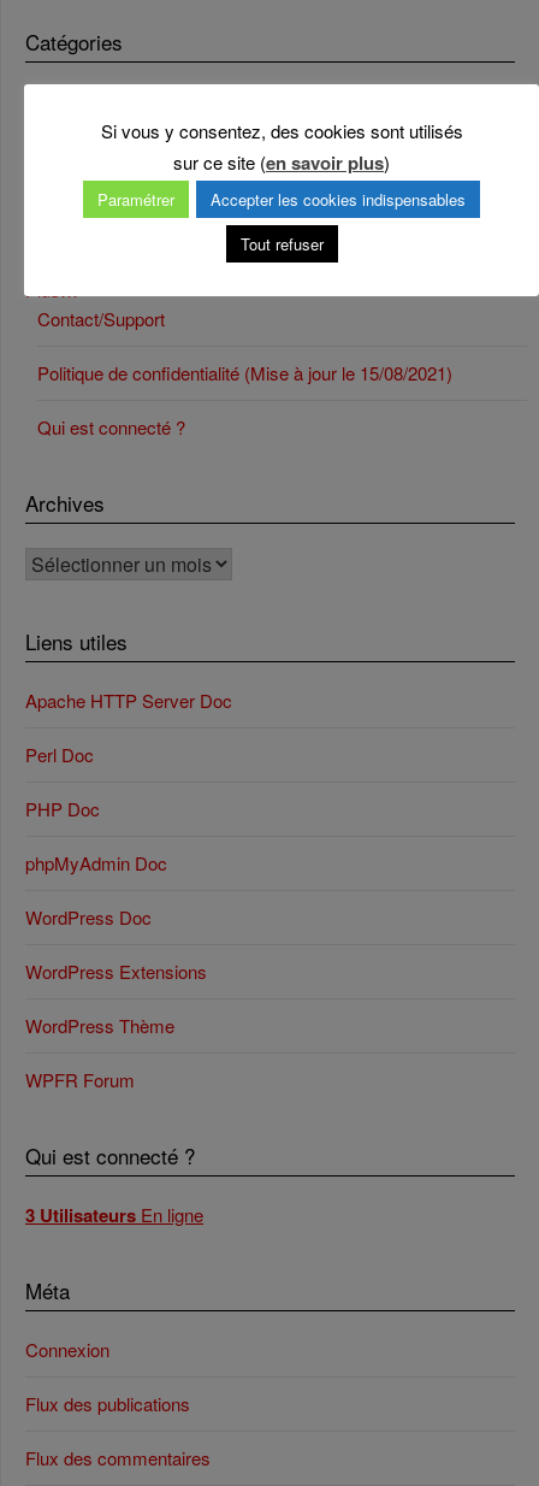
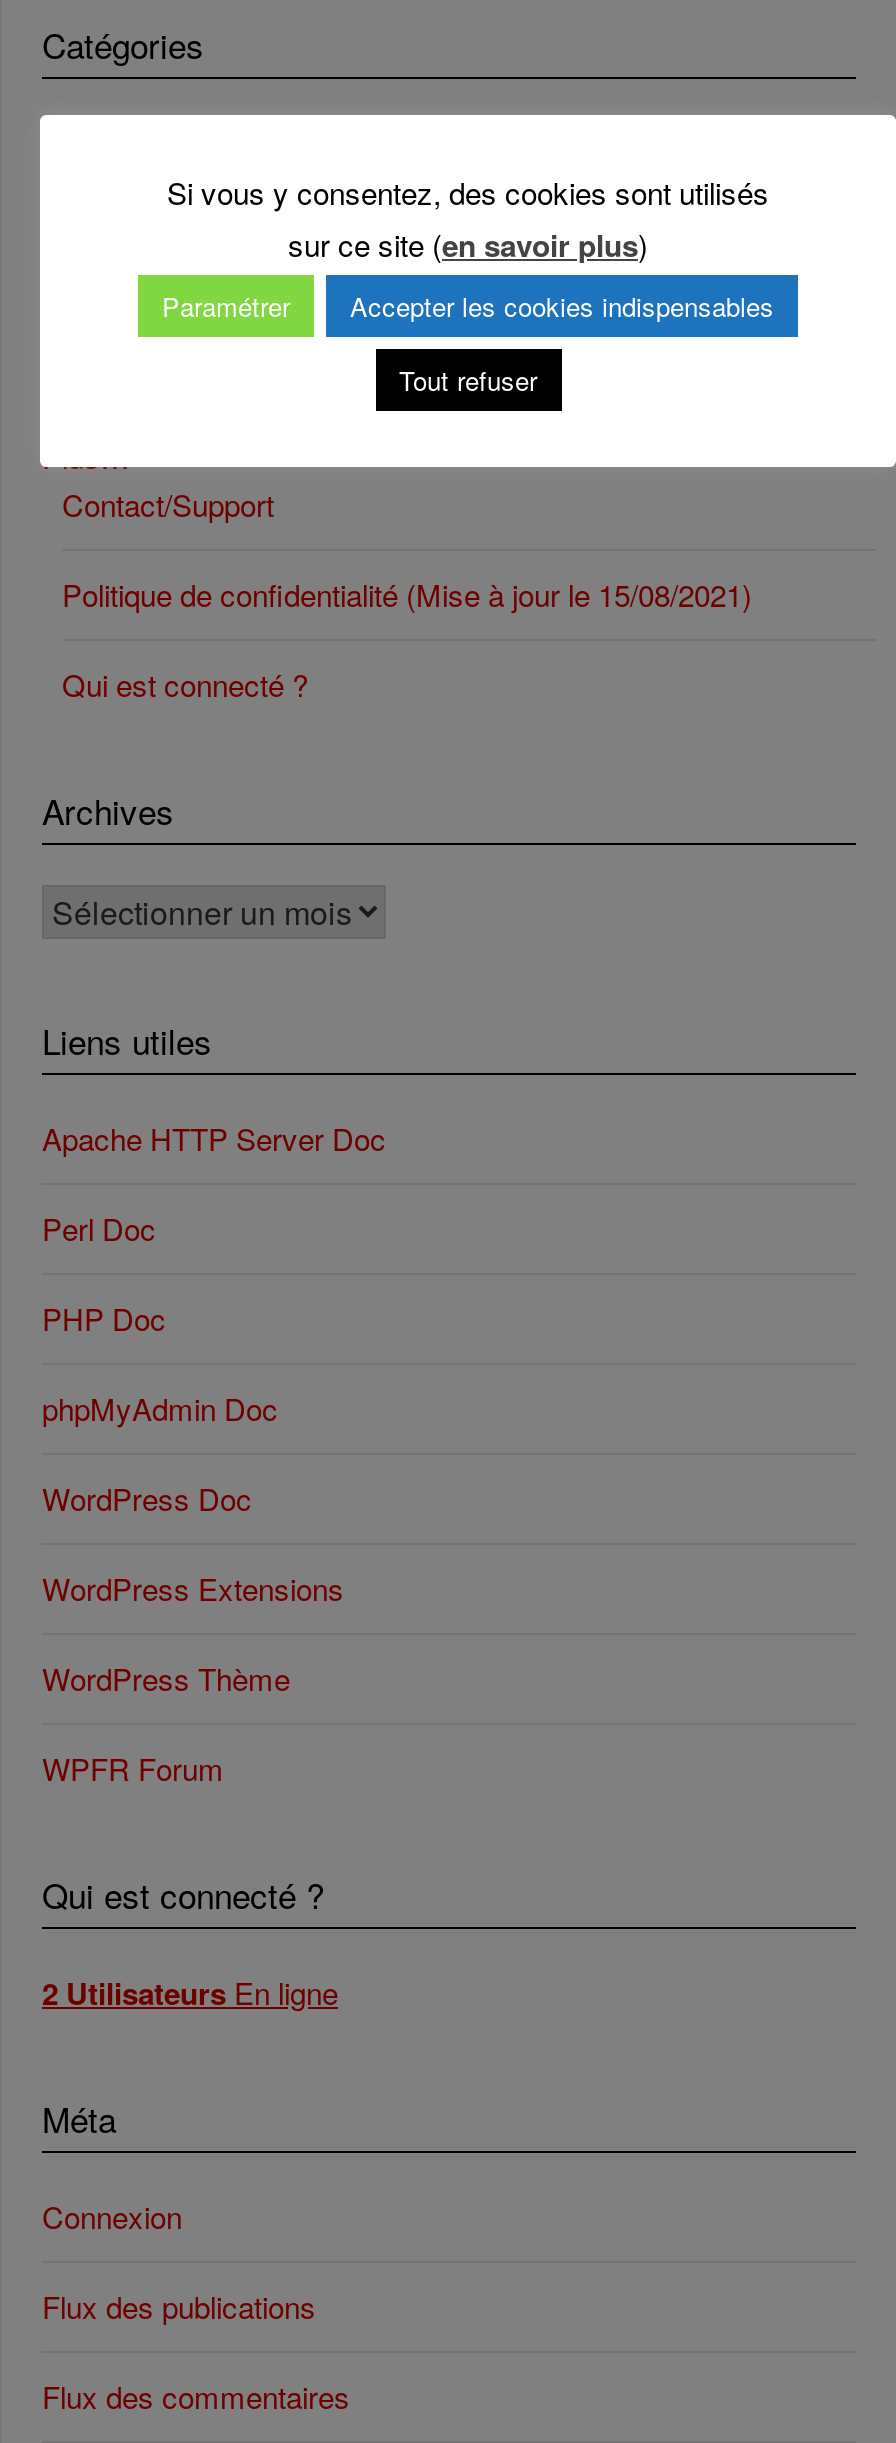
[25,1202,203,1228] 3 Utilisateurs En ligne -> [42,1971,338,2015] 2 Utilisateurs En ligne

